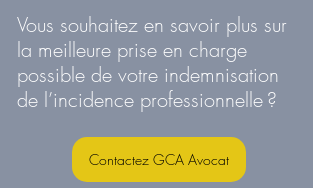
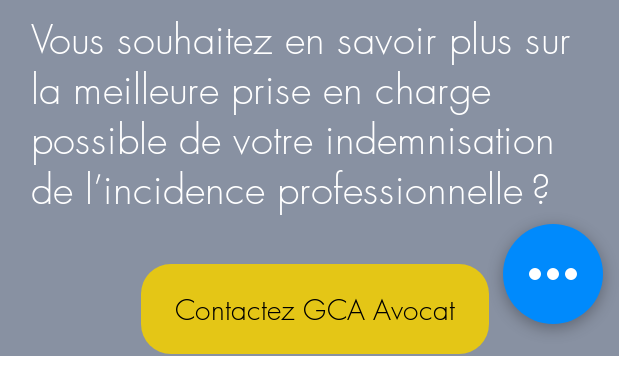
none -> [501,222,605,326] [image]

